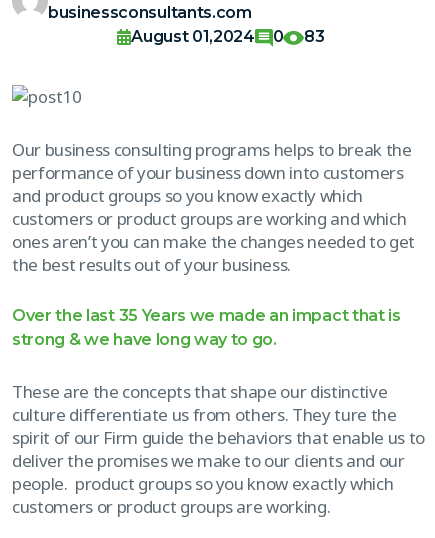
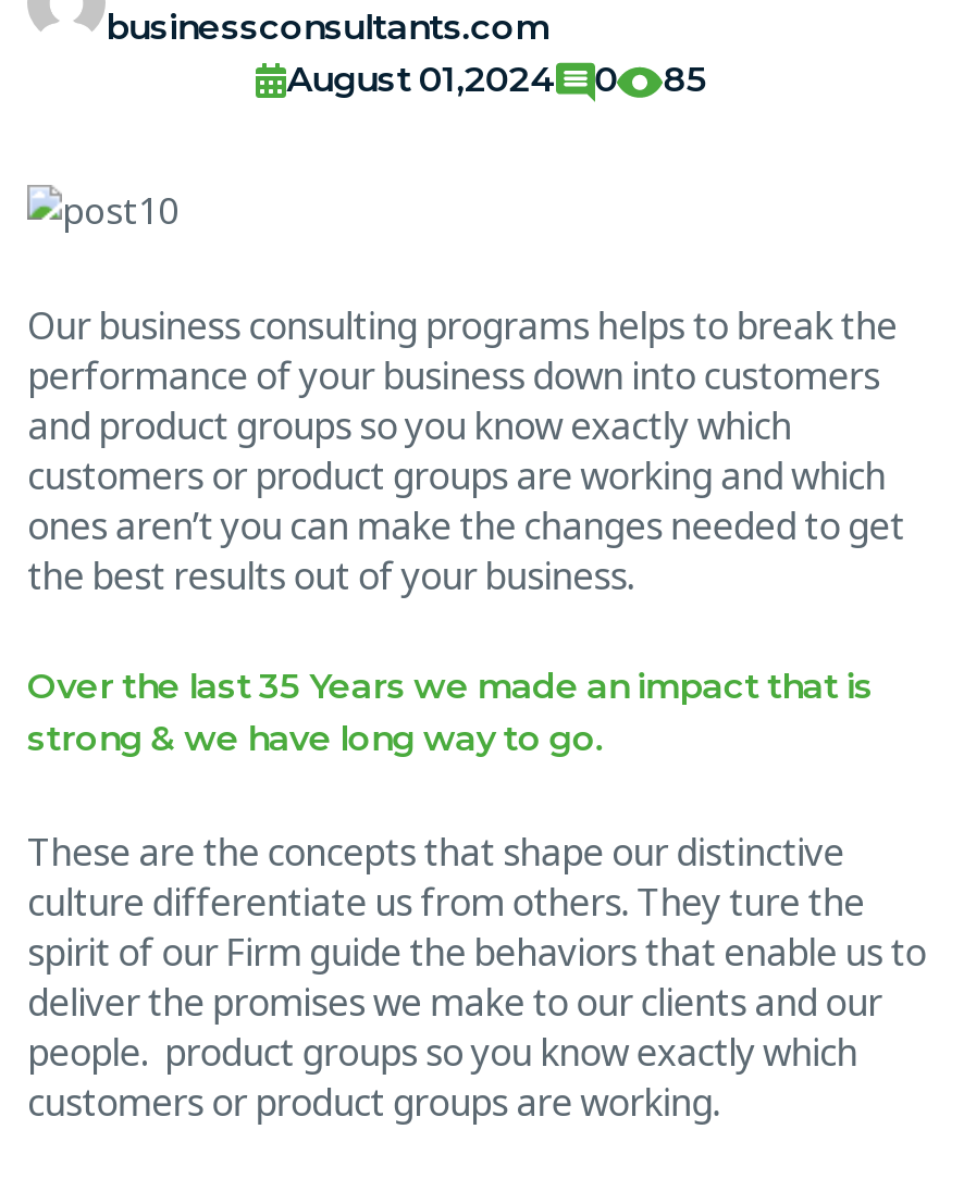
[304,27,325,46] 83 -> [663,59,708,100] 85

